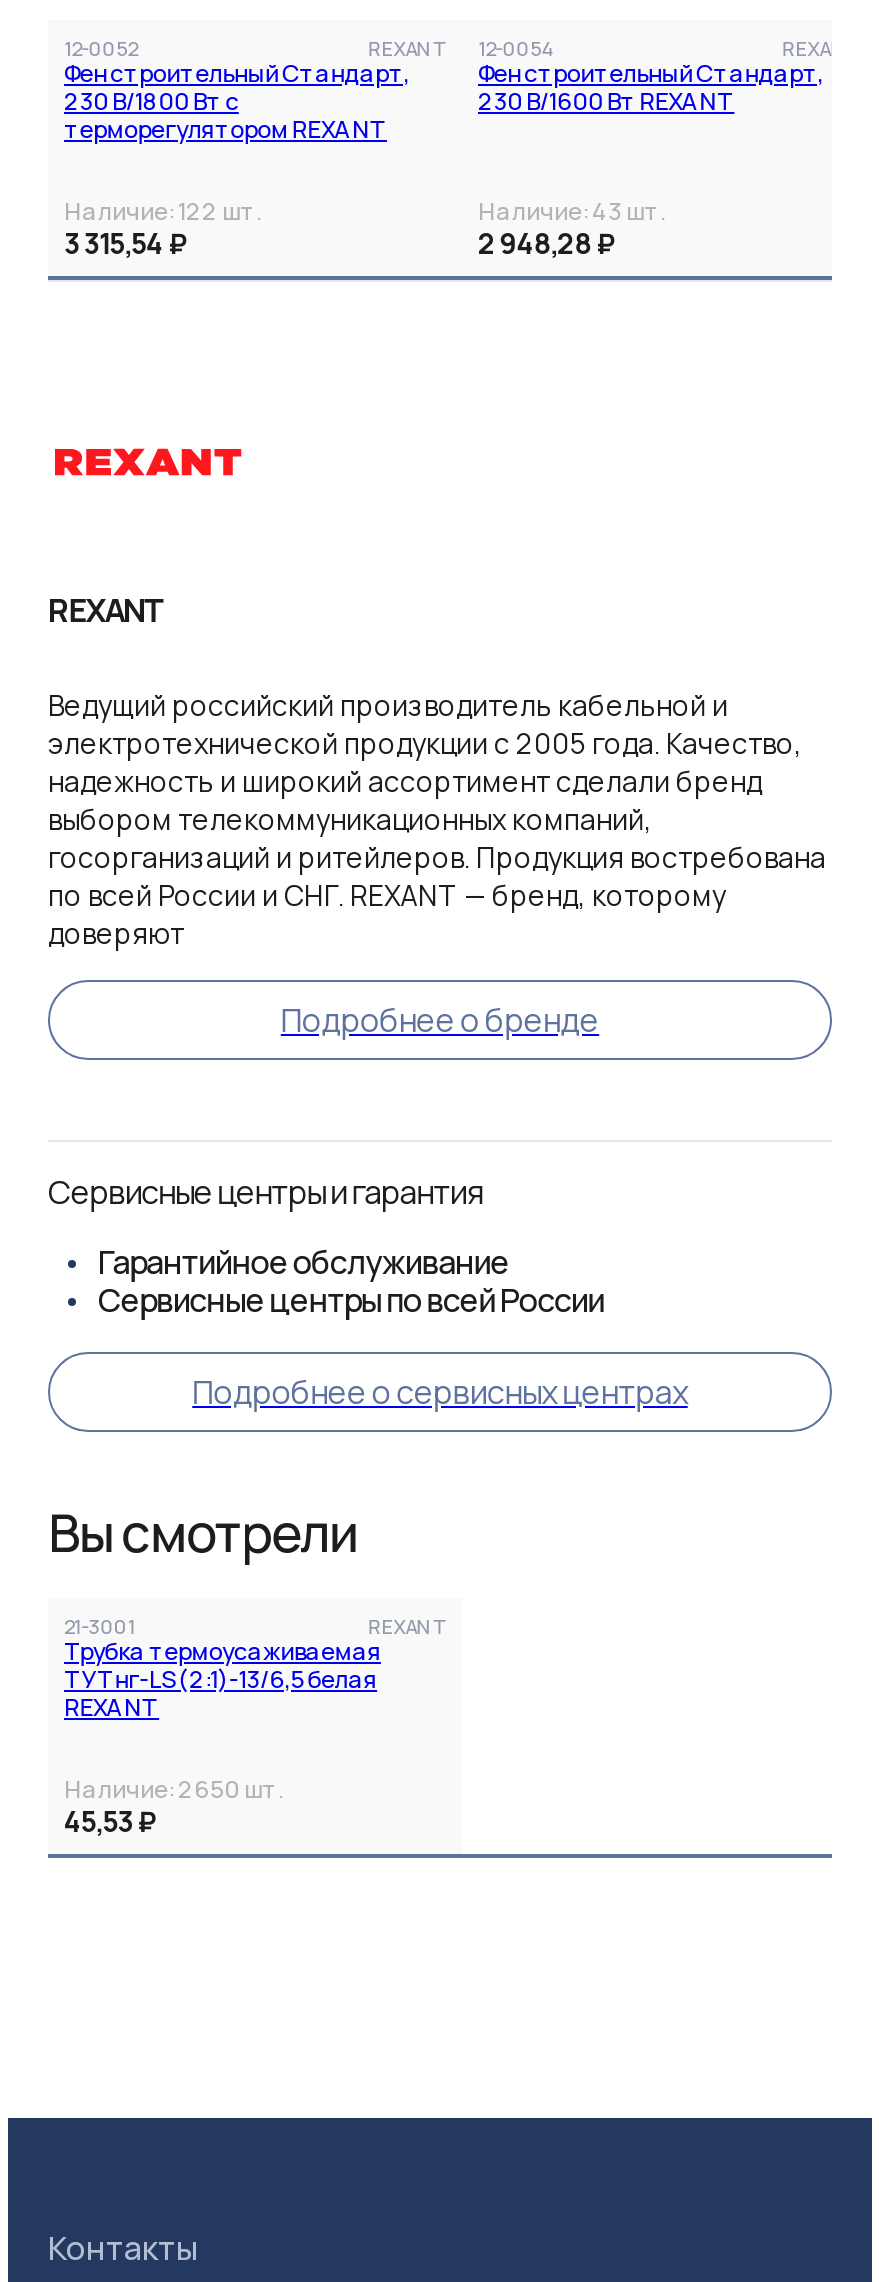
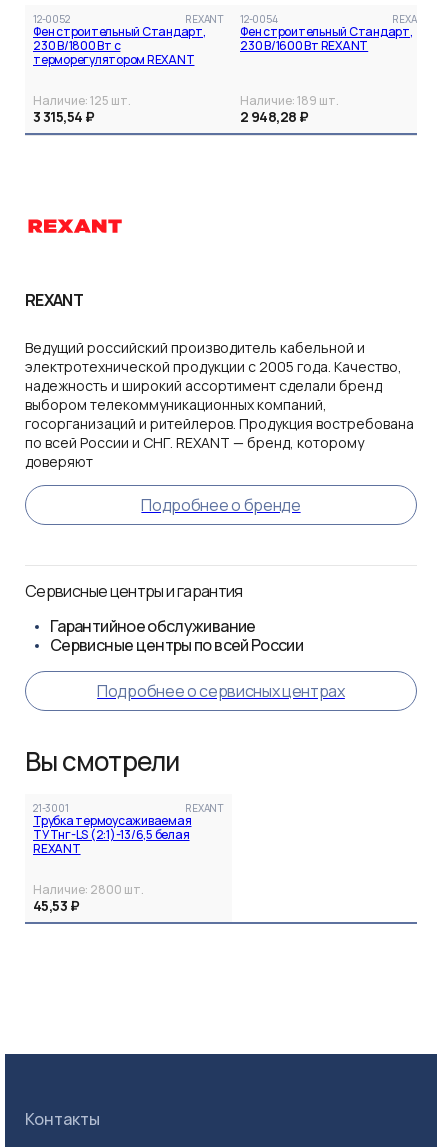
[64,195,262,229] Наличие: 122 шт. -> [33,92,131,109] Наличие: 125 шт.
[478,195,666,229] Наличие: 43 шт. -> [240,92,339,109] Наличие: 189 шт.
[64,1773,284,1807] Наличие: 2650 шт. -> [33,881,144,898] Наличие: 2800 шт.

